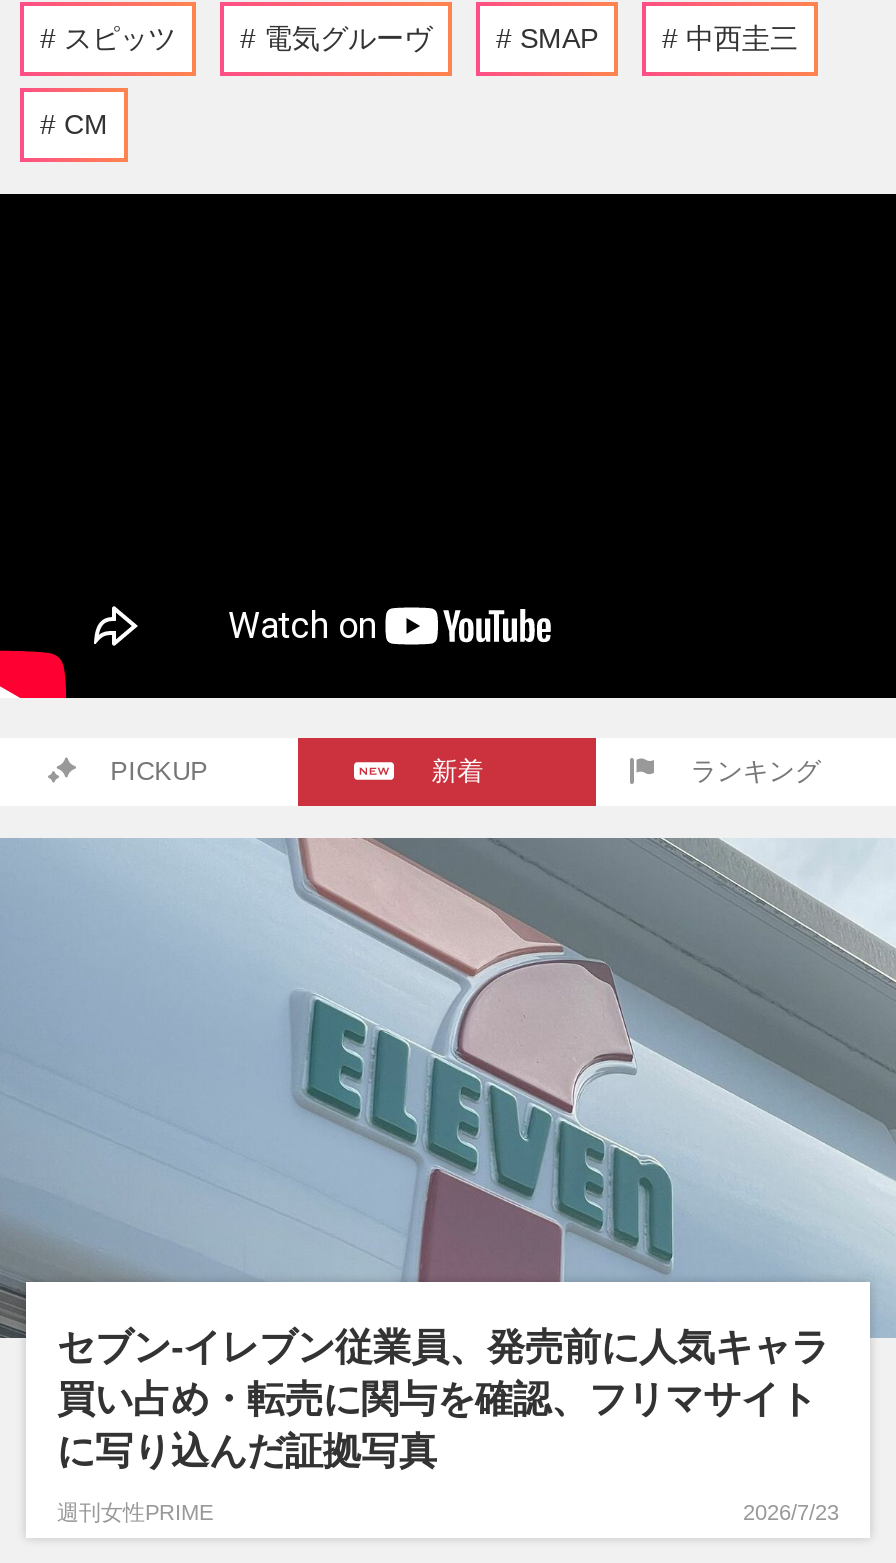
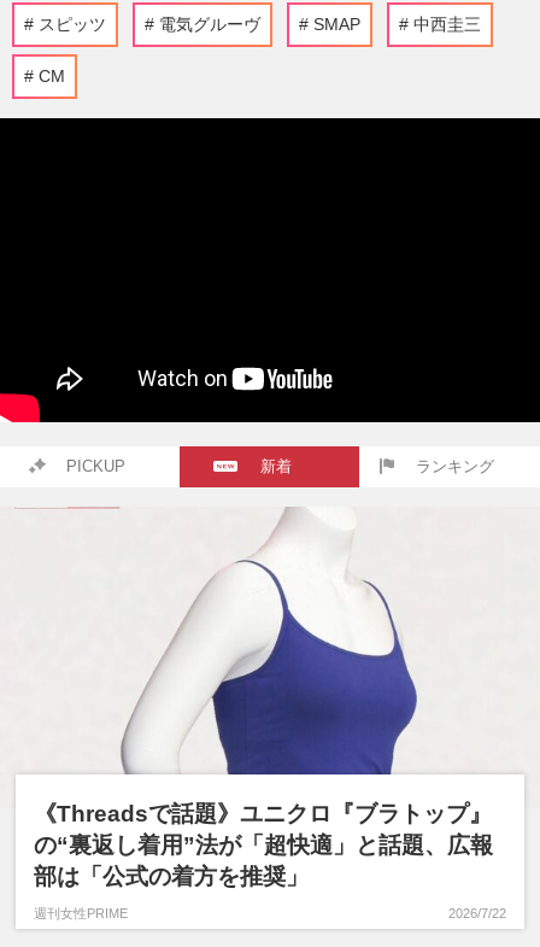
[6,836,890,1472] [image] | セブン-イレブン従業員、発売前に人気キャラ | 買い占め・転売に関与を確認、フリマサイト | に写り込んだ証拠写真 -> [4,507,536,889] [image] | 《Threadsで話題》ユニクロ『ブラトップ』 | の“裏返し着用”法が「超快適」と話題、広報 | 部は「公式の着方を推奨」
[743,1500,839,1524] 2026/7/23 -> [448,906,506,920] 2026/7/22

